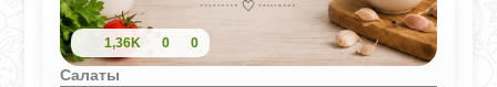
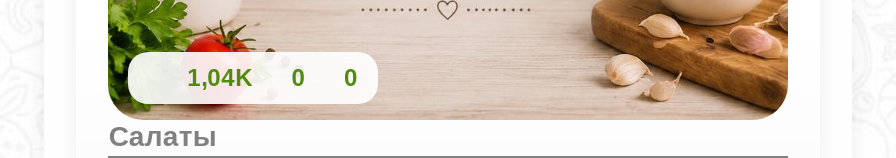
[104,35,199,51] 1,36K 0 0 -> [187,64,358,92] 1,04K 0 0

